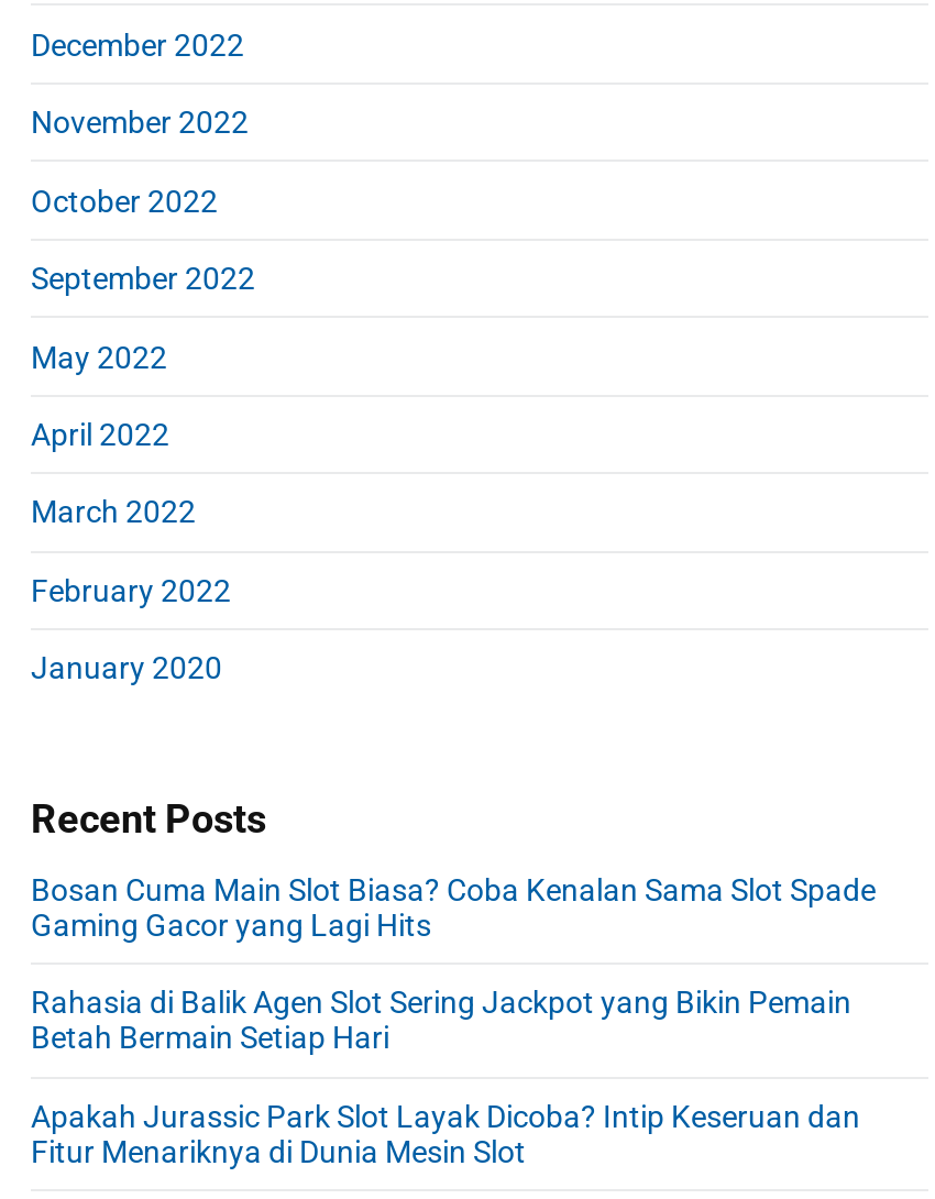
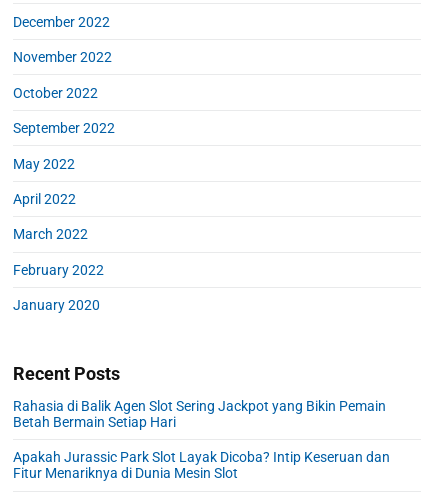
[31,872,876,943] Bosan Cuma Main Slot Biasa? Coba Kenalan Sama Slot Spade | Gaming Gacor yang Lagi Hits -> none

